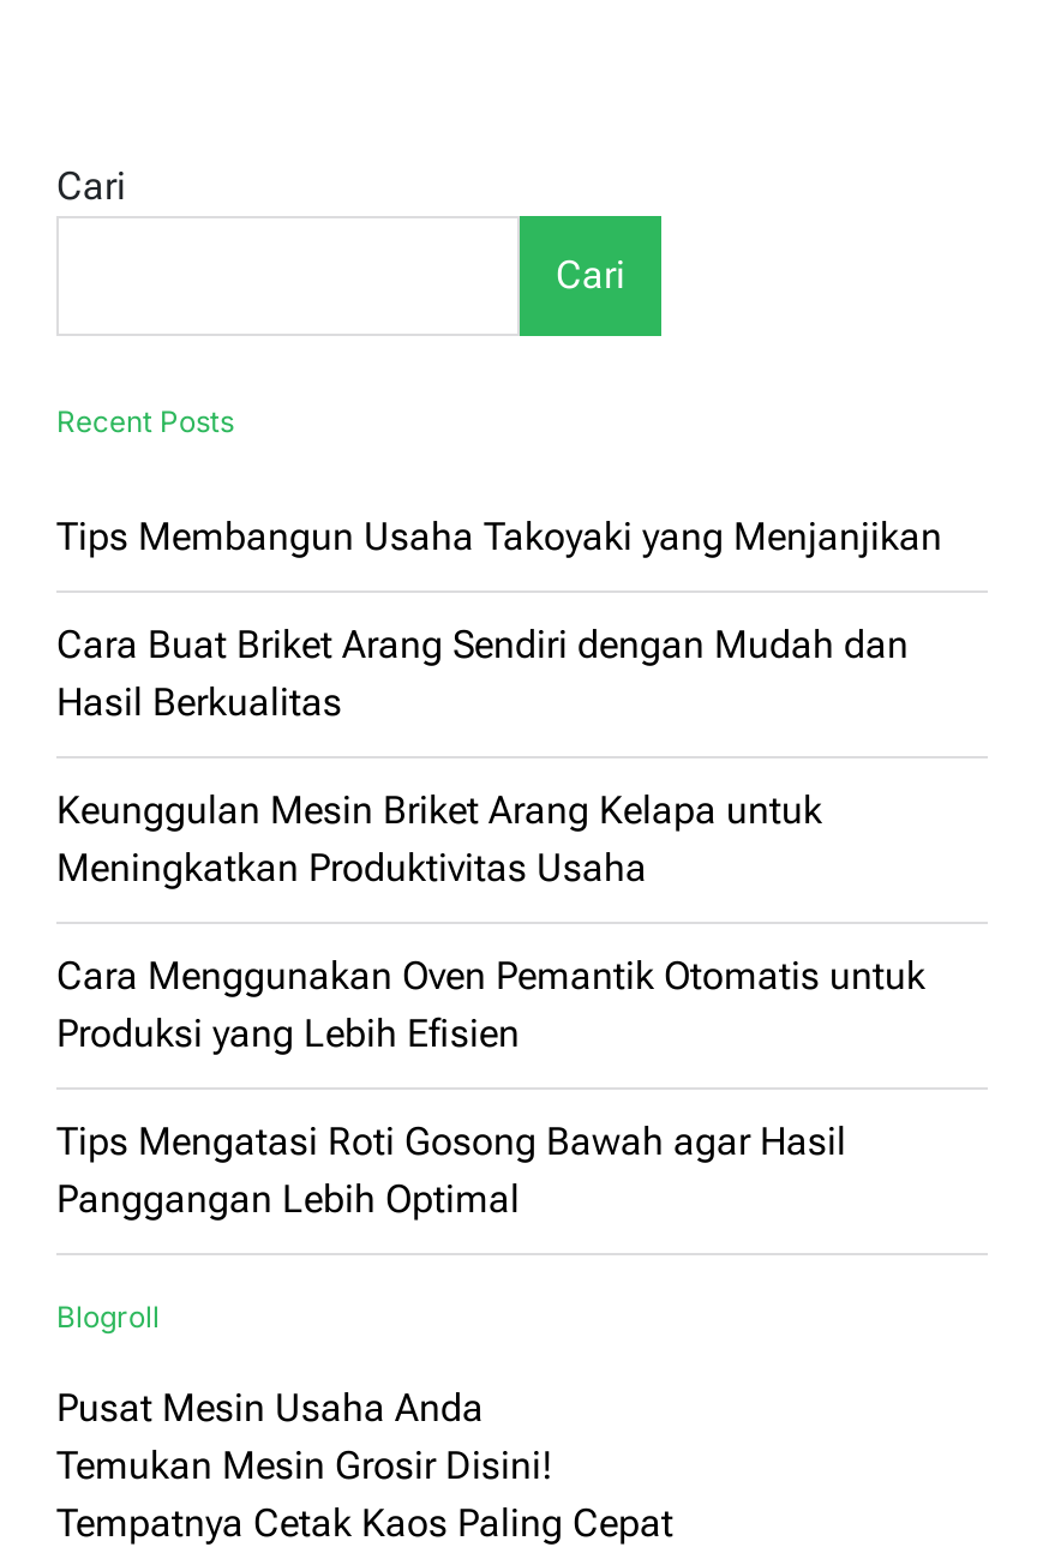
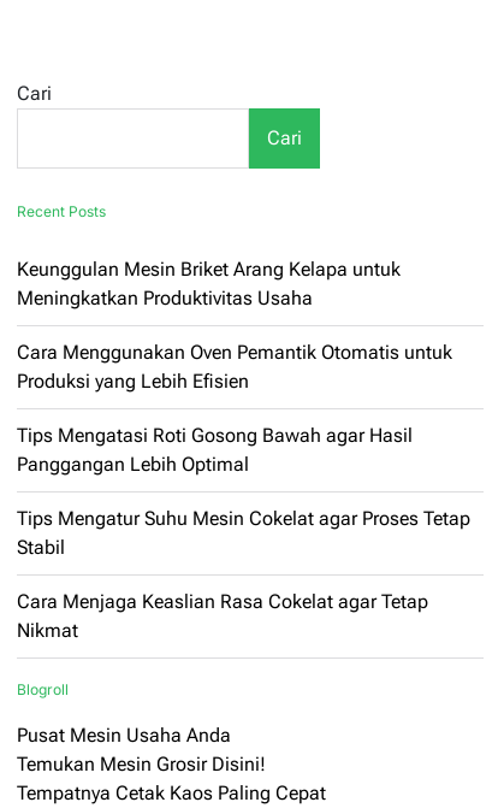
[56,513,942,725] Tips Membangun Usaha Takoyaki yang Menjanjikan | Cara Buat Briket Arang Sendiri dengan Mudah dan | Hasil Berkualitas -> none
moved [56,787,925,1222] -> [17,258,452,476]: Keunggulan Mesin Briket Arang Kelapa untuk | Meningkatkan Produktivitas Usaha | Cara Menggunakan Oven Pemantik Otomatis untuk | Produksi yang Lebih Efisien | Tips Mengatasi Roti Gosong Bawah agar Hasil | Panggangan Lebih Optimal
none -> [17,507,470,642] Tips Mengatur Suhu Mesin Cokelat agar Proses Tetap | Stabil | Cara Menjaga Keaslian Rasa Cokelat agar Tetap | Nikmat

